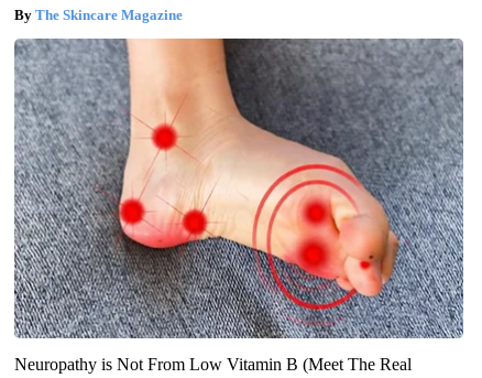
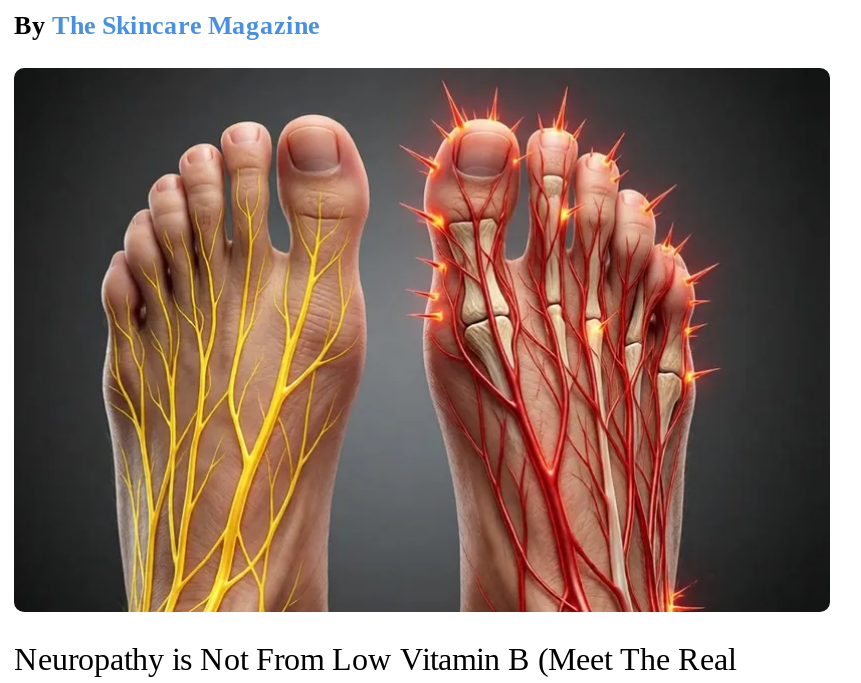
[13,37,464,339] [image] -> [12,65,832,615] [image]

